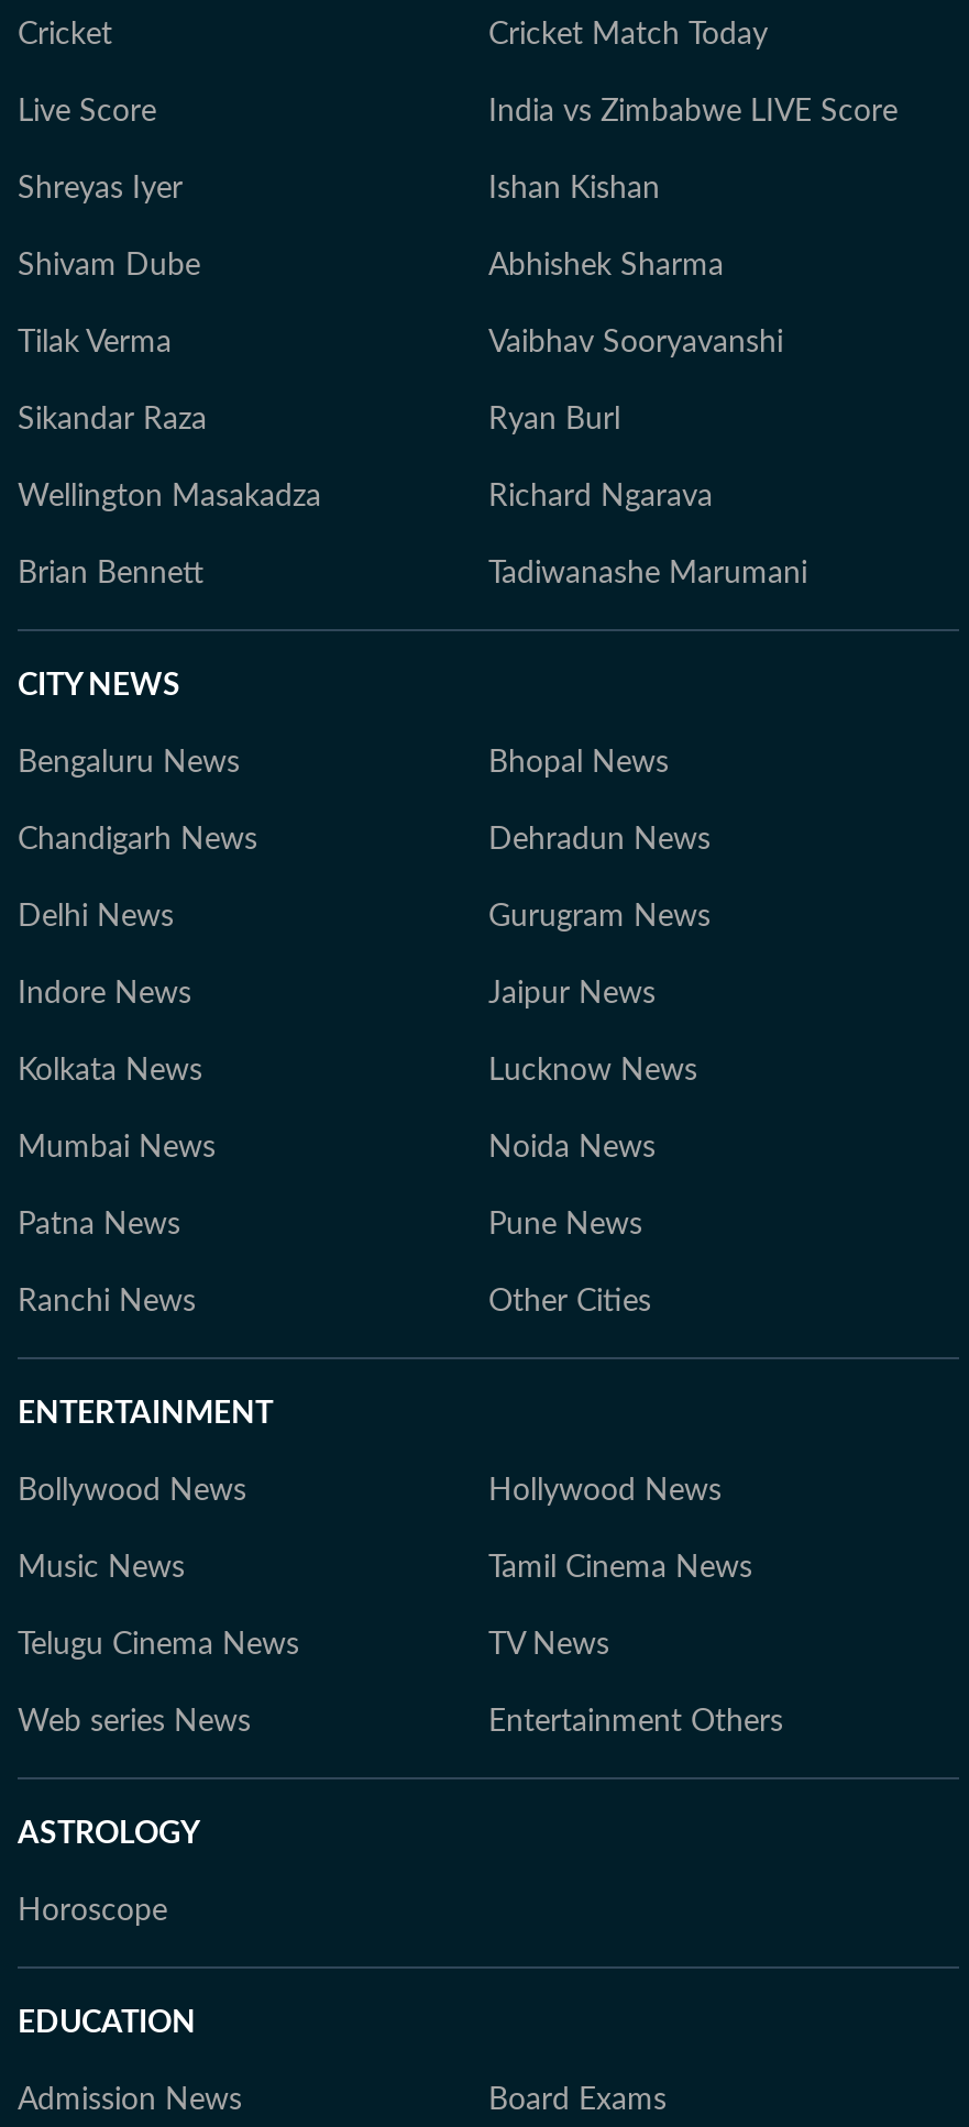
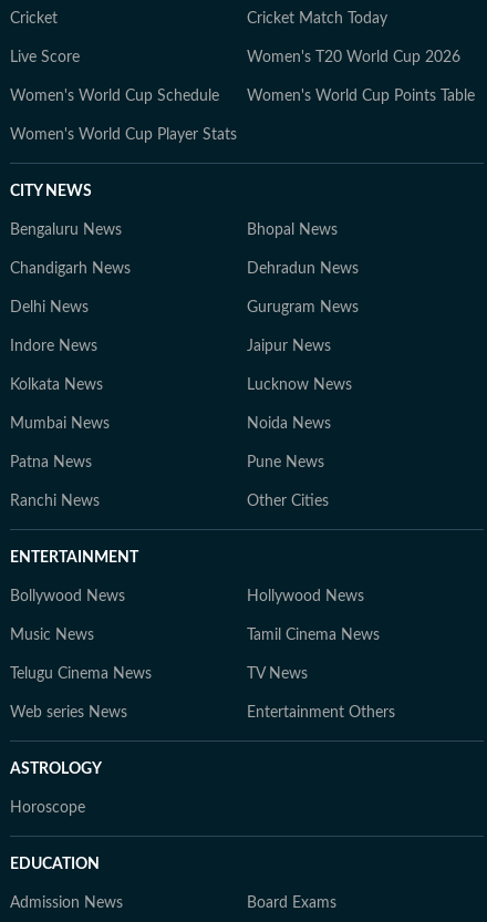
[18,97,898,589] India vs Zimbabwe LIVE Score | Shreyas Iyer | Ishan Kishan | Shivam Dube | Abhishek Sharma | Tilak Verma | Vaibhav Sooryavanshi | Sikandar Raza | Ryan Burl | Wellington Masakadza | Richard Ngarava | Brian Bennett | Tadiwanashe Marumani -> [10,50,475,143] Women's T20 World Cup 2026 | Women's World Cup Schedule | Women's World Cup Points Table | Women's World Cup Player Stats

